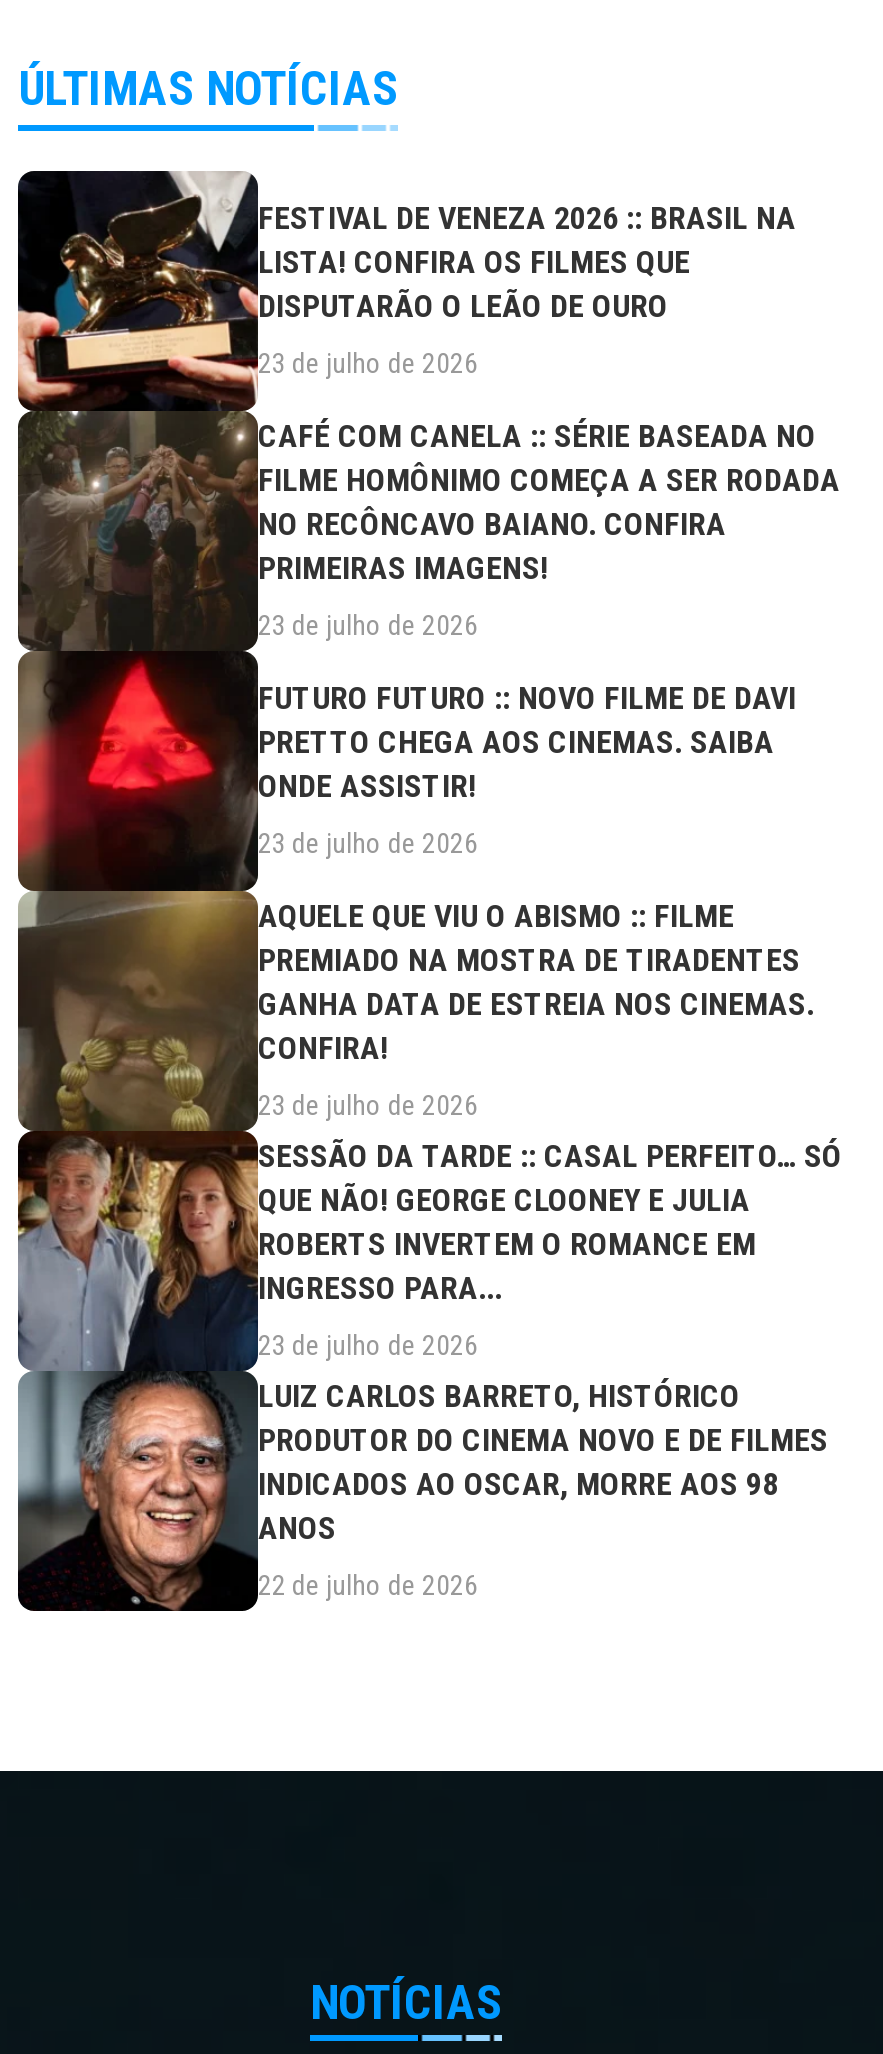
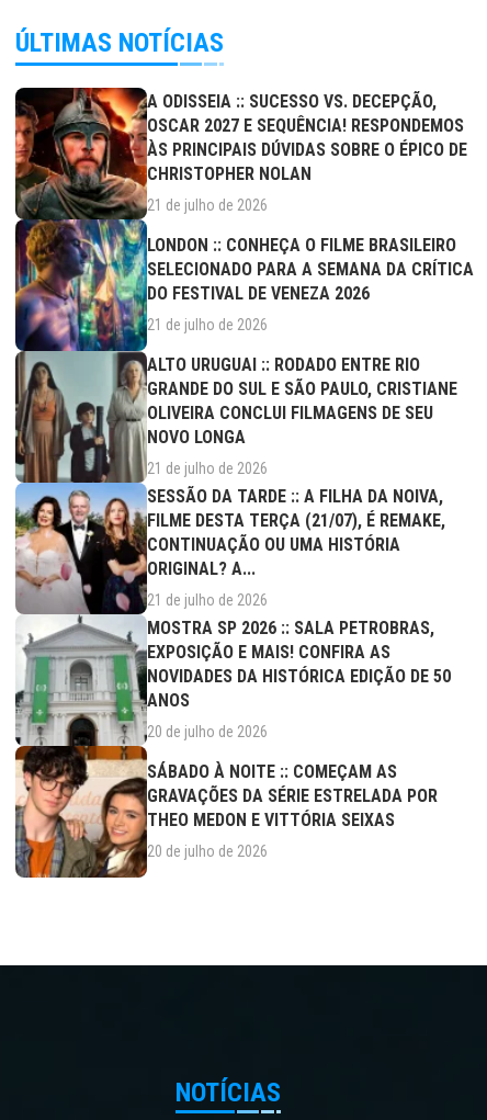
[16,169,842,1613] [image] | FESTIVAL DE VENEZA 2026 :: BRASIL NA | LISTA! CONFIRA OS FILMES QUE | DISPUTARÃO O LEÃO DE OURO | 23 de julho de 2026 | CAFÉ COM CANELA :: SÉRIE BASEADA NO | FILME HOMÔNIMO COMEÇA A SER RODADA | NO RECÔNCAVO BAIANO. CONFIRA | PRIMEIRAS IMAGENS! | 23 de julho de 2026 | FUTURO FUTURO :: NOVO FILME DE DAVI | PRETTO CHEGA AOS CINEMAS. SAIBA | ONDE ASSISTIR! | 23 de julho de 2026 | AQUELE QUE VIU O ABISMO :: FILME | PREMIADO NA MOSTRA DE TIRADENTES | GANHA DATA DE ESTREIA NOS CINEMAS. | CONFIRA! | 23 de julho de 2026 | SESSÃO DA TARDE :: CASAL PERFEITO… SÓ | QUE NÃO! GEORGE CLOONEY E JULIA | ROBERTS INVERTEM O ROMANCE EM | INGRESSO PARA... | 23 de julho de 2026 | LUIZ CARLOS BARRETO, HISTÓRICO | PRODUTOR DO CINEMA NOVO E DE FILMES | INDICADOS AO OSCAR, MORRE AOS 98 -> [14,87,474,879] [image] | A ODISSEIA :: SUCESSO VS. DECEPÇÃO, | OSCAR 2027 E SEQUÊNCIA! RESPONDEMOS | ÀS PRINCIPAIS DÚVIDAS SOBRE O ÉPICO DE | CHRISTOPHER NOLAN | 21 de julho de 2026 | LONDON :: CONHEÇA O FILME BRASILEIRO | SELECIONADO PARA A SEMANA DA CRÍTICA | DO FESTIVAL DE VENEZA 2026 | 21 de julho de 2026 | ALTO URUGUAI :: RODADO ENTRE RIO | GRANDE DO SUL E SÃO PAULO, CRISTIANE | OLIVEIRA CONCLUI FILMAGENS DE SEU | NOVO LONGA | 21 de julho de 2026 | SESSÃO DA TARDE :: A FILHA DA NOIVA, | FILME DESTA TERÇA (21/07), É REMAKE, | CONTINUAÇÃO OU UMA HISTÓRIA | ORIGINAL? A... | 21 de julho de 2026 | MOSTRA SP 2026 :: SALA PETROBRAS, | EXPOSIÇÃO E MAIS! CONFIRA AS | NOVIDADES DA HISTÓRICA EDIÇÃO DE 50
moved [258,1509,336,1547] -> [147,690,190,711]: ANOS
[258,1569,478,1601] 22 de julho de 2026 -> [147,723,438,860] 20 de julho de 2026 | SÁBADO À NOITE :: COMEÇAM AS | GRAVAÇÕES DA SÉRIE ESTRELADA POR | THEO MEDON E VITTÓRIA SEIXAS | 20 de julho de 2026

